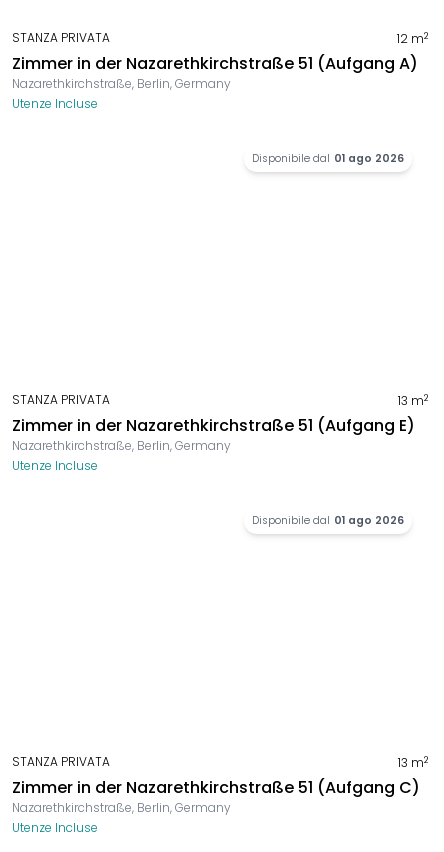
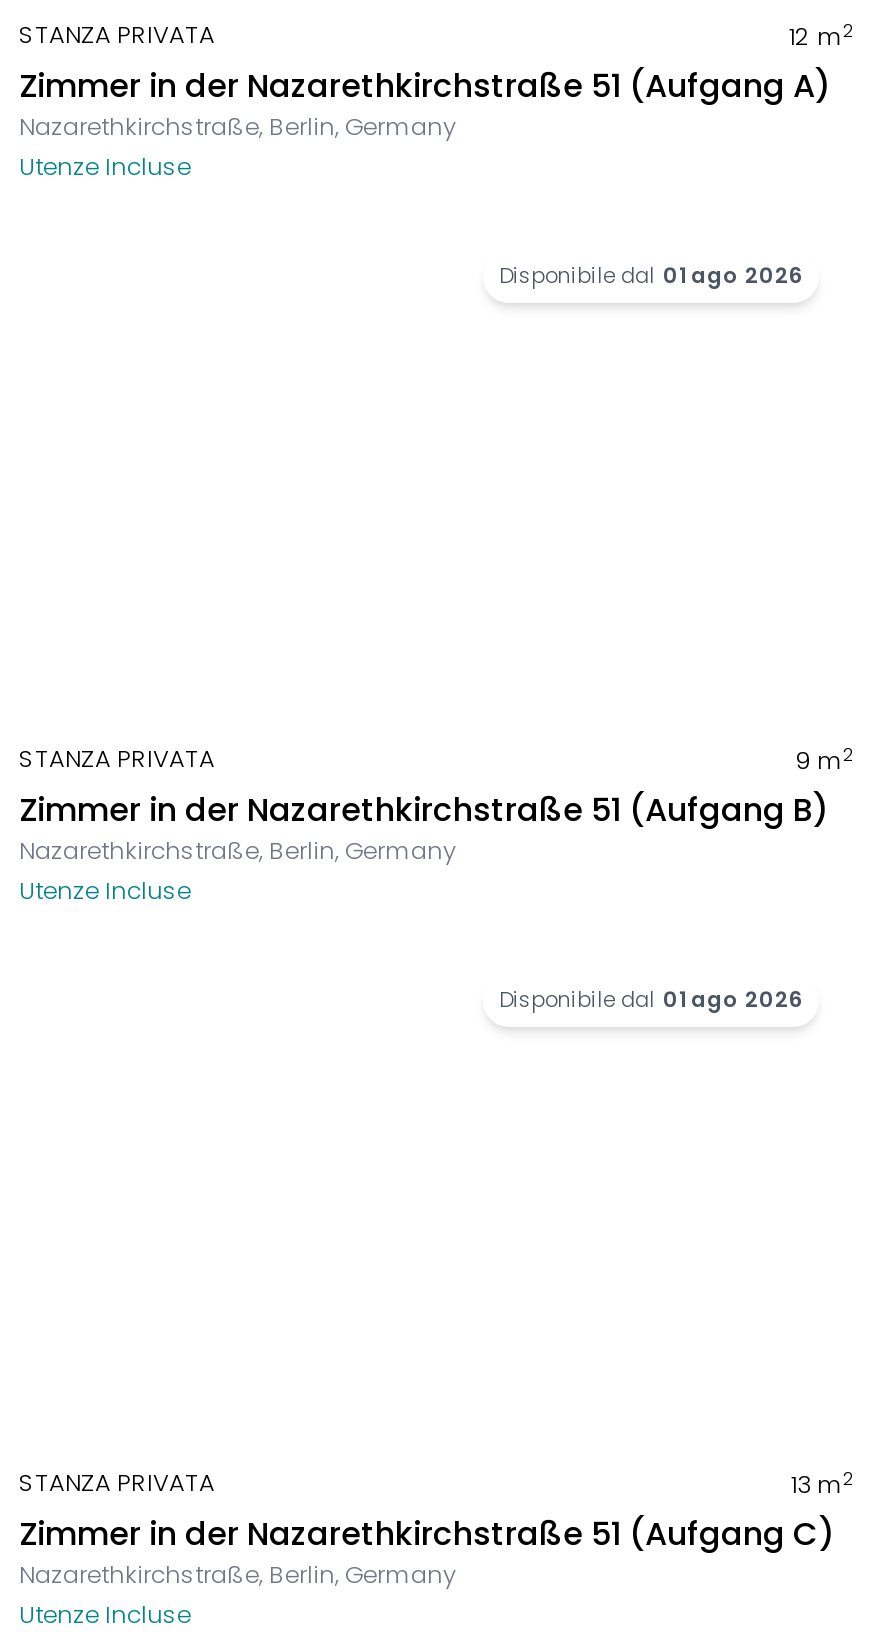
[398,391,428,409] 13 m2 -> [795,742,851,777] 9 m2
[12,414,415,437] Zimmer in der Nazarethkirchstraße 51 (Aufgang E) -> [19,787,829,833] Zimmer in der Nazarethkirchstraße 51 (Aufgang B)

